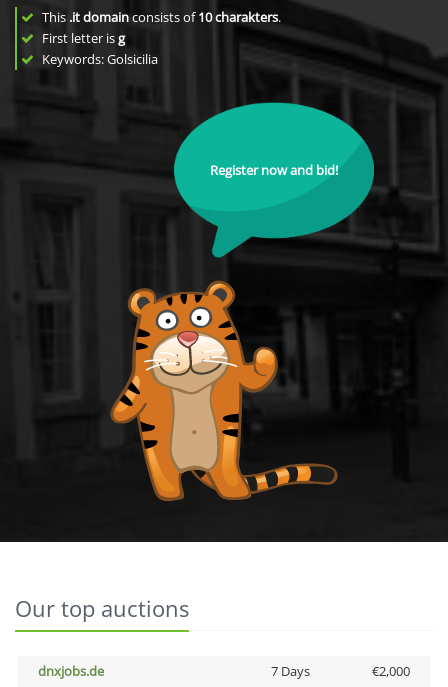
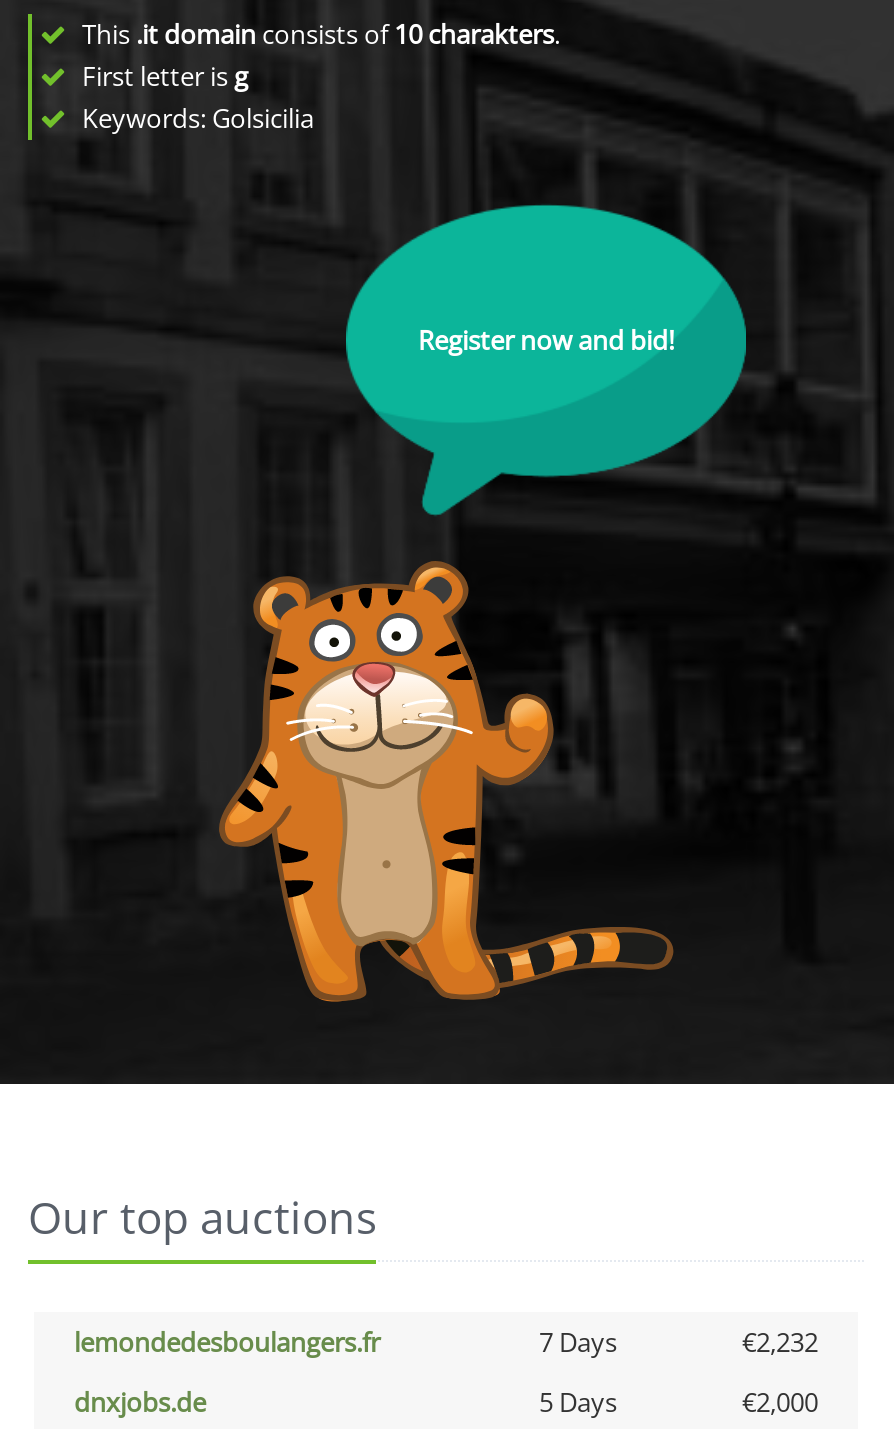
none -> [74,1324,818,1360] lemondedesboulangers.fr | 7 Days | €2,232
[270,662,309,680] 7 Days -> [539,1384,617,1420] 5 Days

